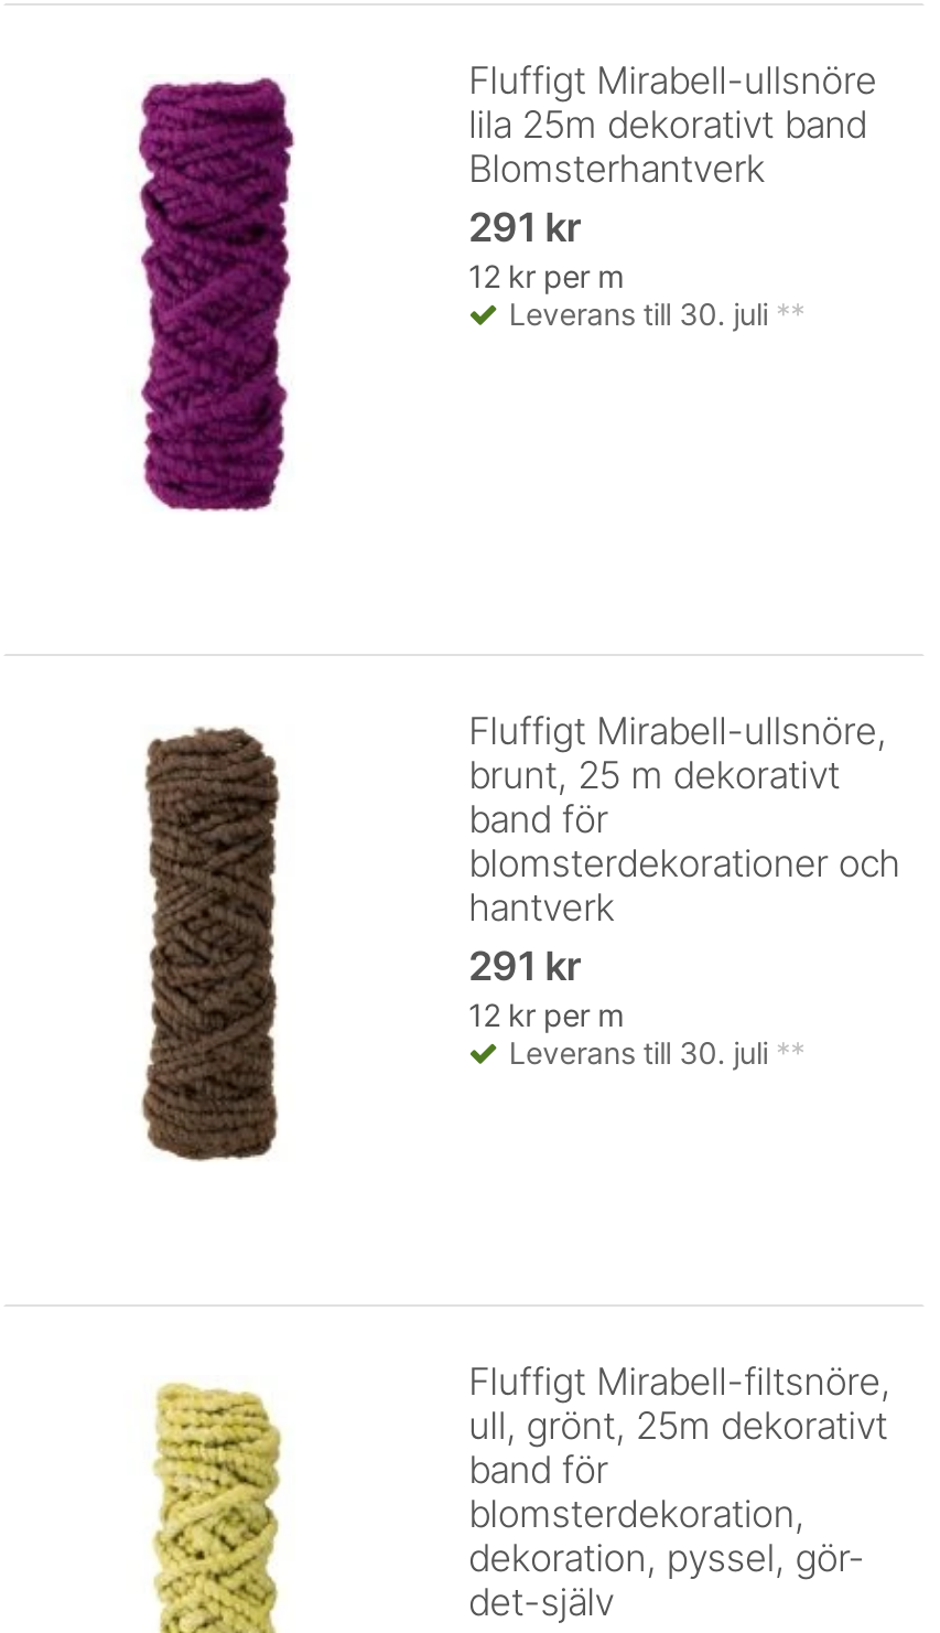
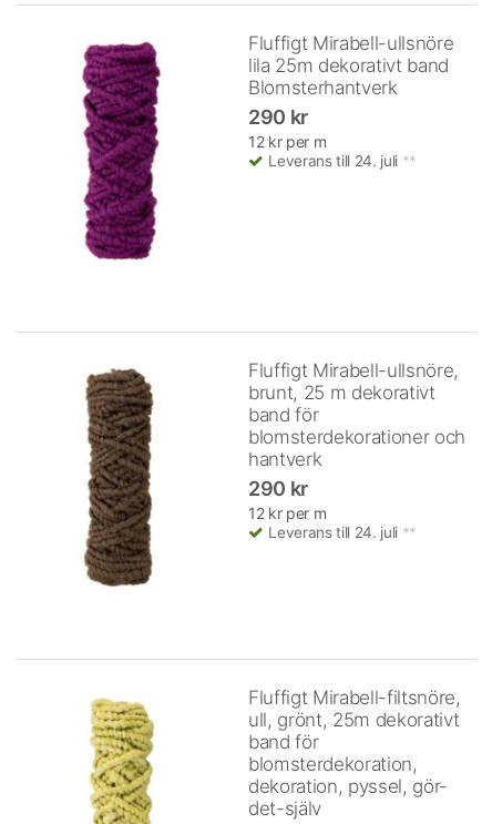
[468,204,581,250] 291 kr -> [248,105,308,129] 290 kr
[501,297,805,332] Leverans till 30. juli ** -> [265,152,416,170] Leverans till 24. juli **
[468,943,581,989] 291 kr -> [248,477,308,500] 290 kr
[501,1035,805,1071] Leverans till 30. juli ** -> [265,523,416,541] Leverans till 24. juli **

